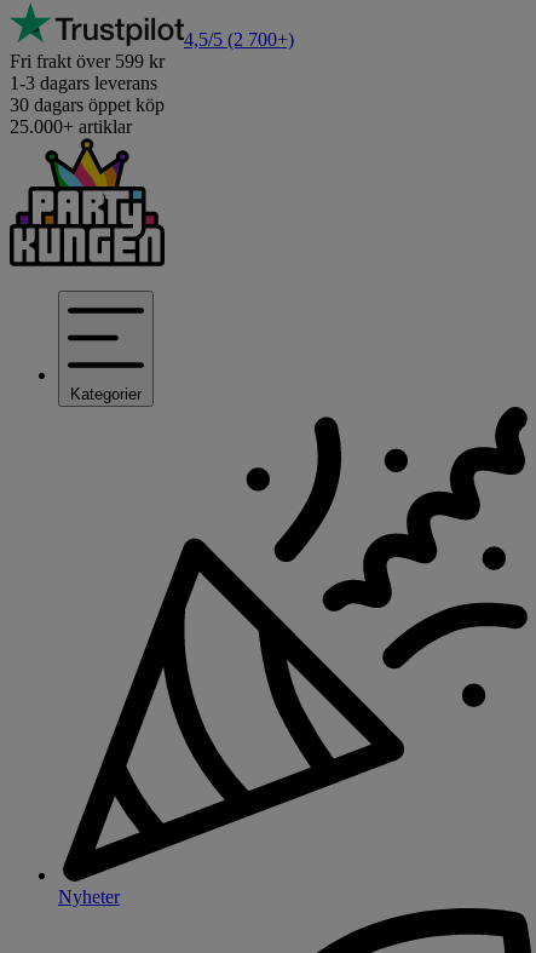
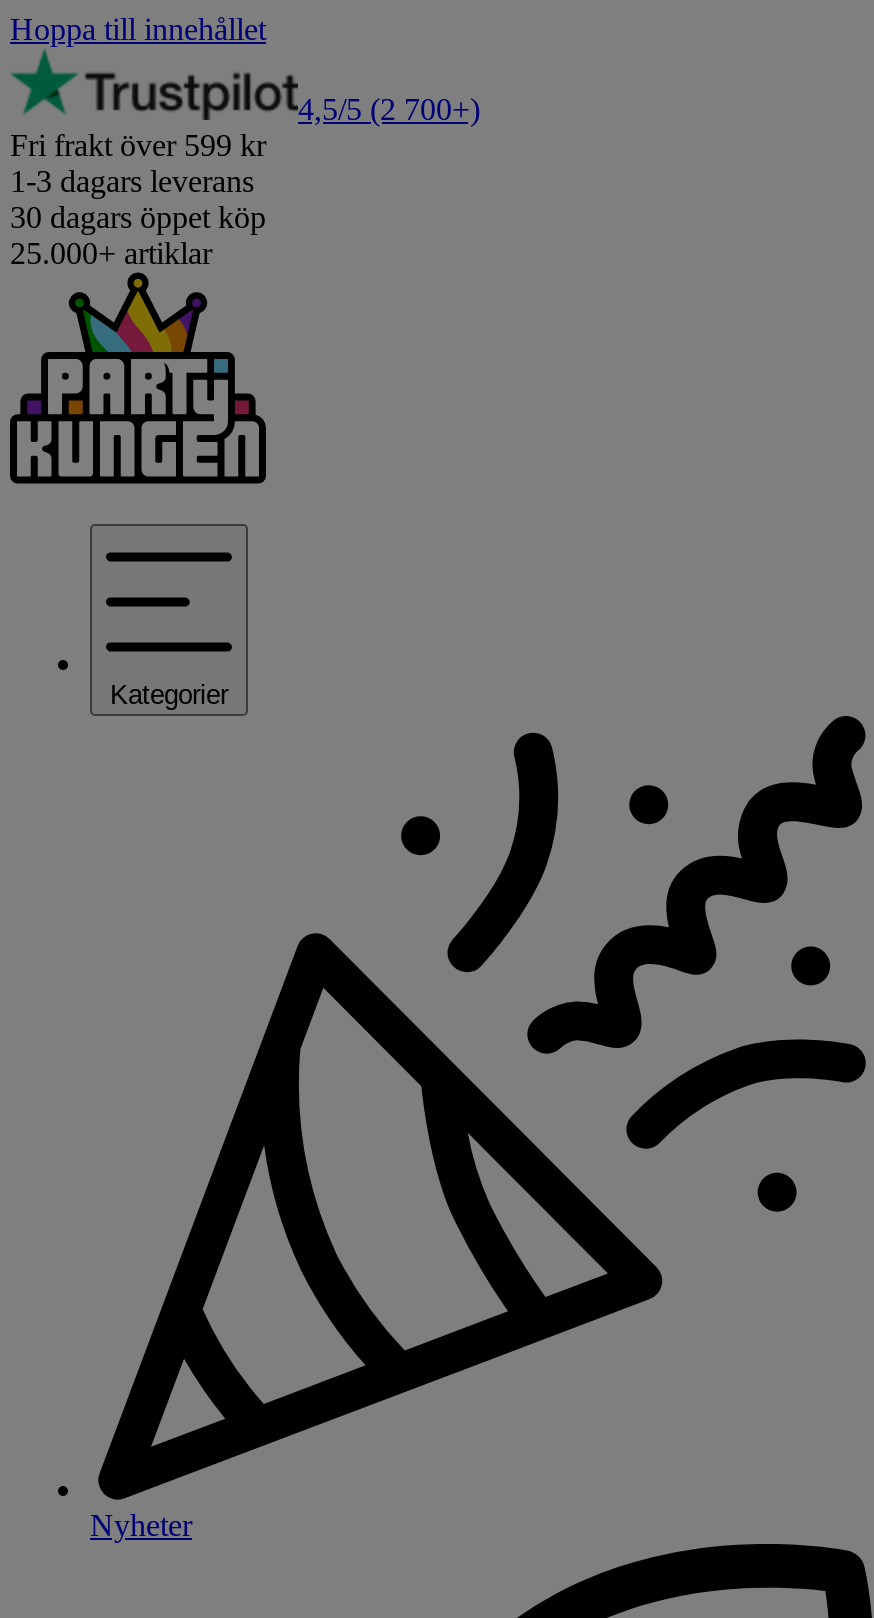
none -> [10,12,266,46] Hoppa till innehållet

